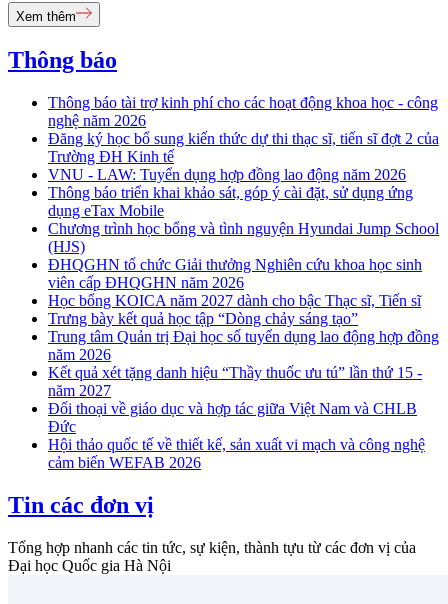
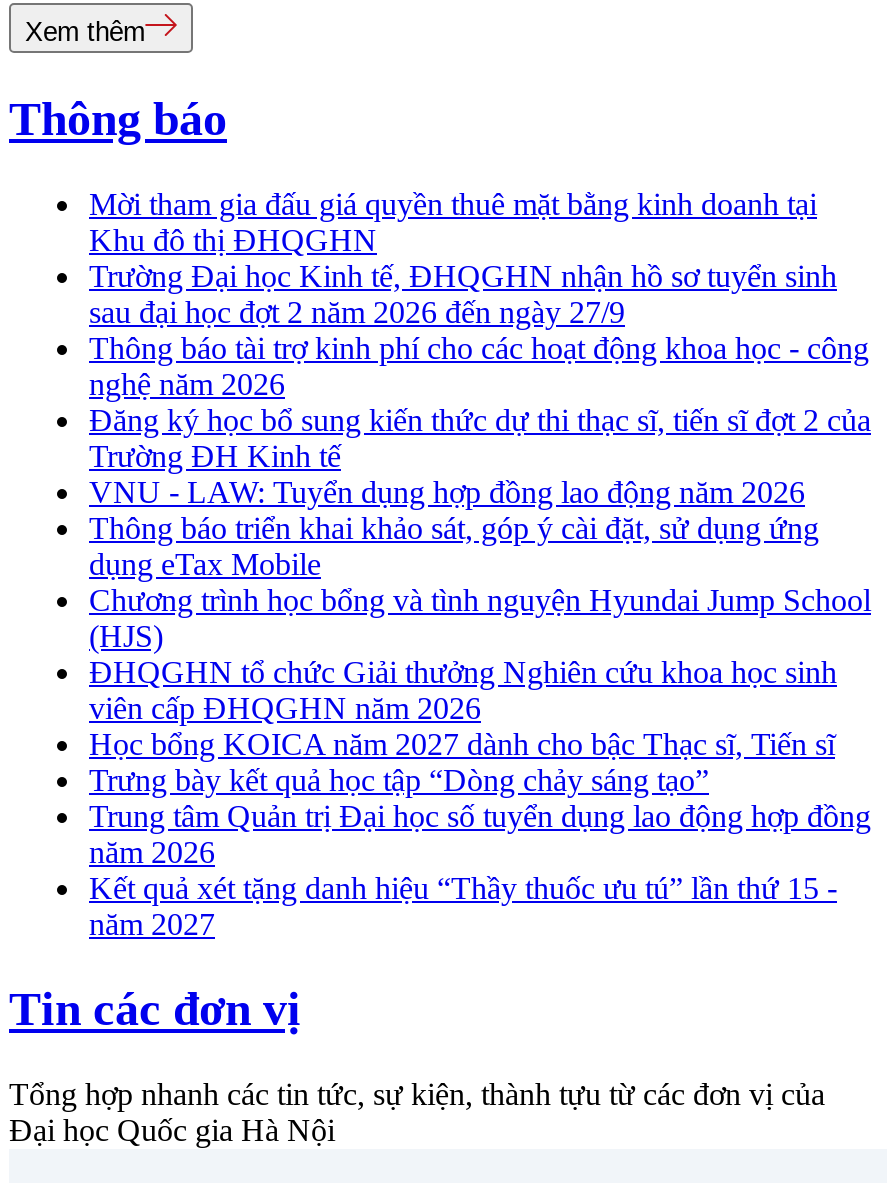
none -> [89,187,837,329] Mời tham gia đấu giá quyền thuê mặt bằng kinh doanh tại | Khu đô thị ĐHQGHN | Trường Đại học Kinh tế, ĐHQGHN nhận hồ sơ tuyển sinh | sau đại học đợt 2 năm 2026 đến ngày 27/9
moved [48,94,439,399] -> [89,331,871,941]: Thông báo tài trợ kinh phí cho các hoạt động khoa học - công | nghệ năm 2026 | Đăng ký học bổ sung kiến thức dự thi thạc sĩ, tiến sĩ đợt 2 của | ... | Kết quả xét tặng danh hiệu “Thầy thuốc ưu tú” lần thứ 15 - | năm 2027
[48,400,425,471] Đối thoại về giáo dục và hợp tác giữa Việt Nam và CHLB | Đức | Hội thảo quốc tế về thiết kế, sản xuất vi mạch và công nghệ | cảm biến WEFAB 2026 -> none

